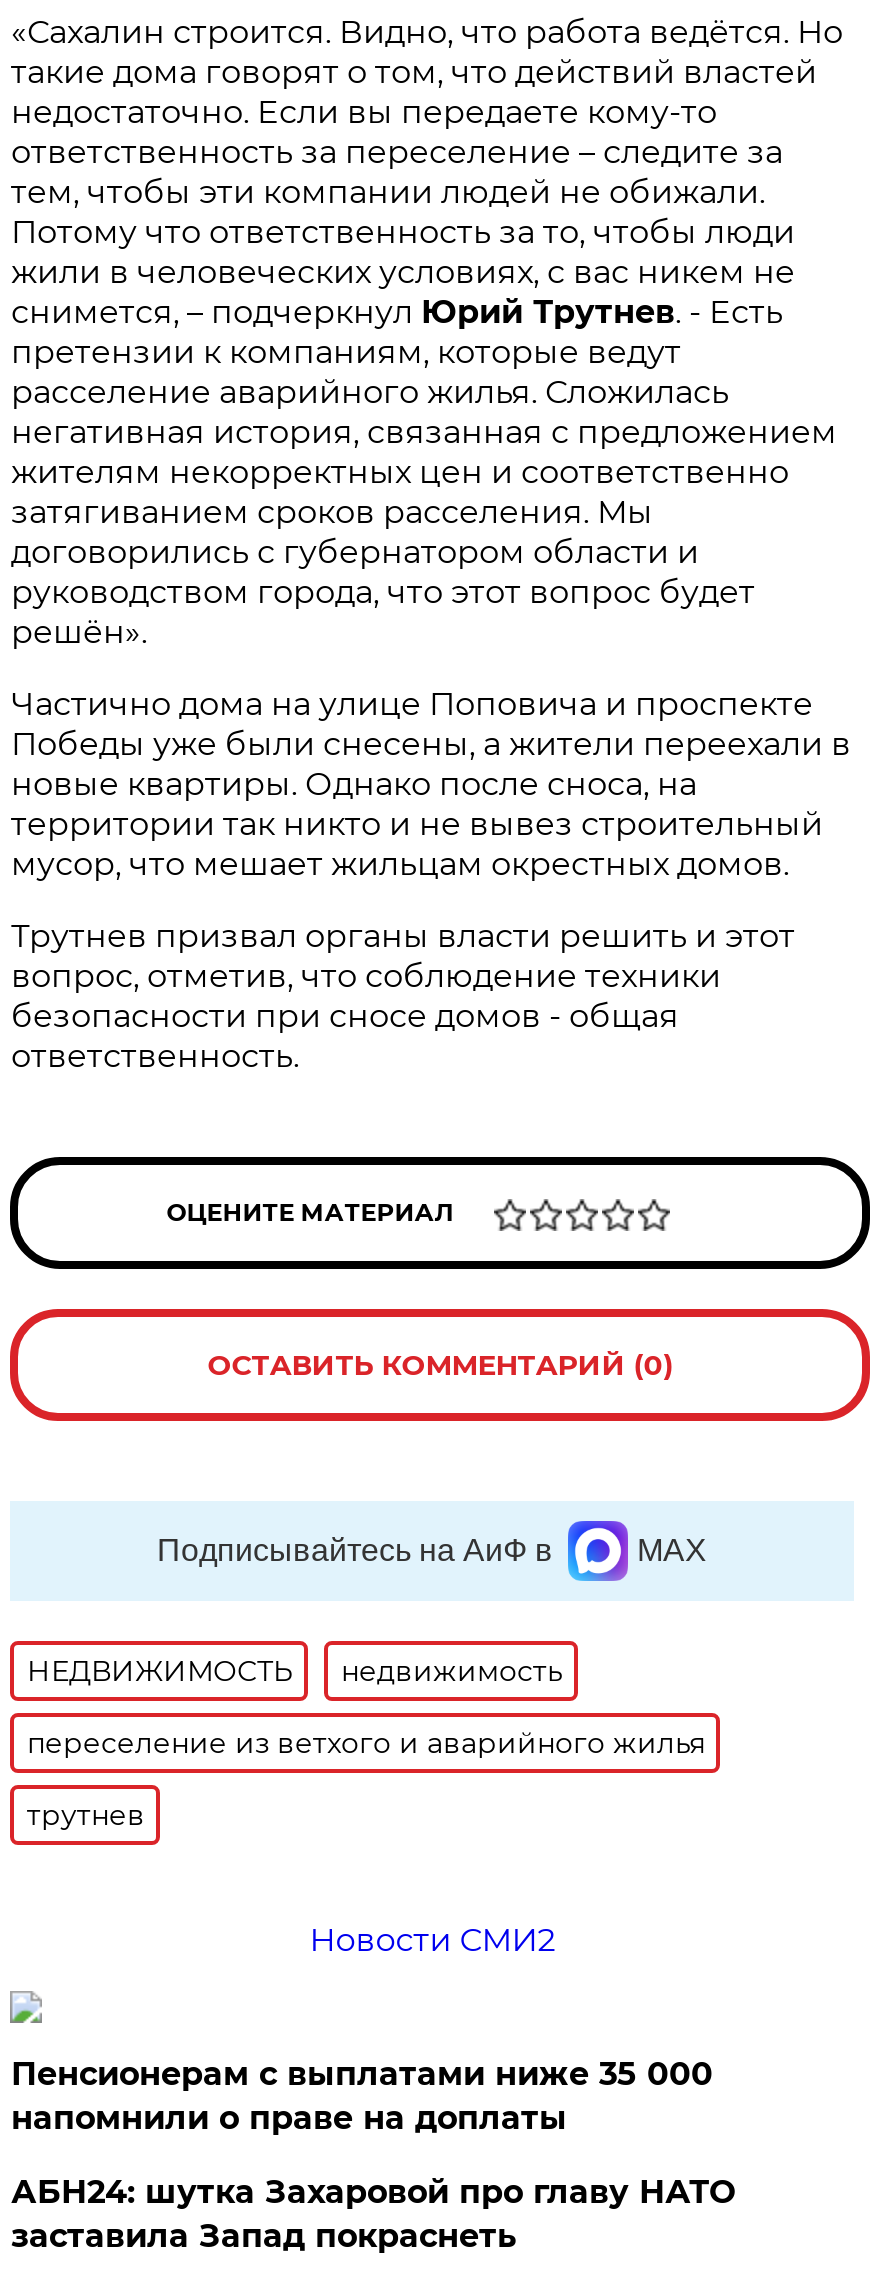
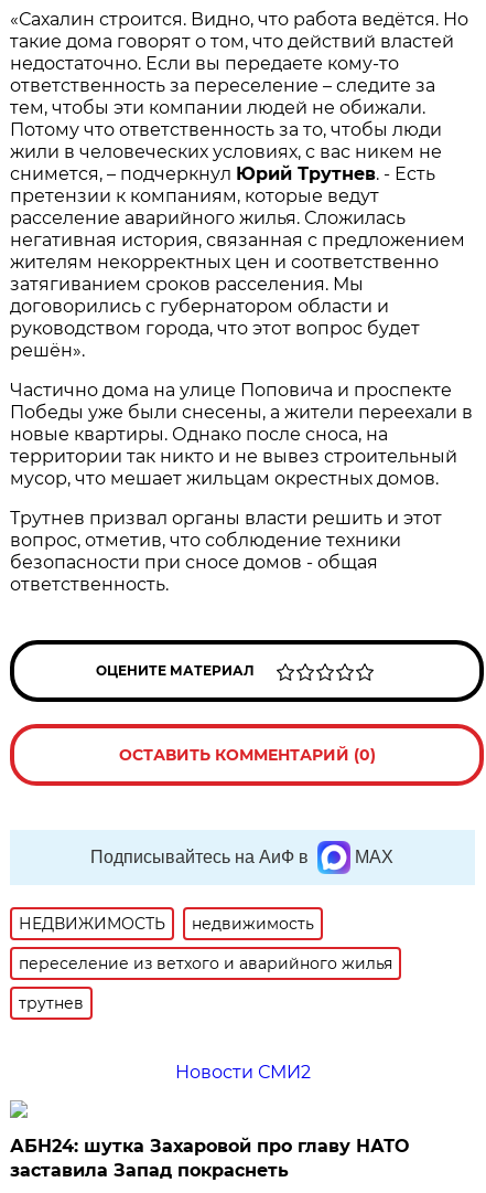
[11,2056,713,2138] Пенсионерам с выплатами ниже 35 000 | напомнили о праве на доплаты -> none

